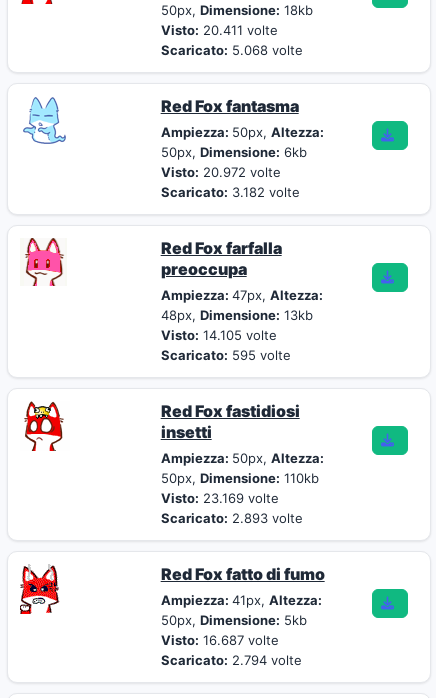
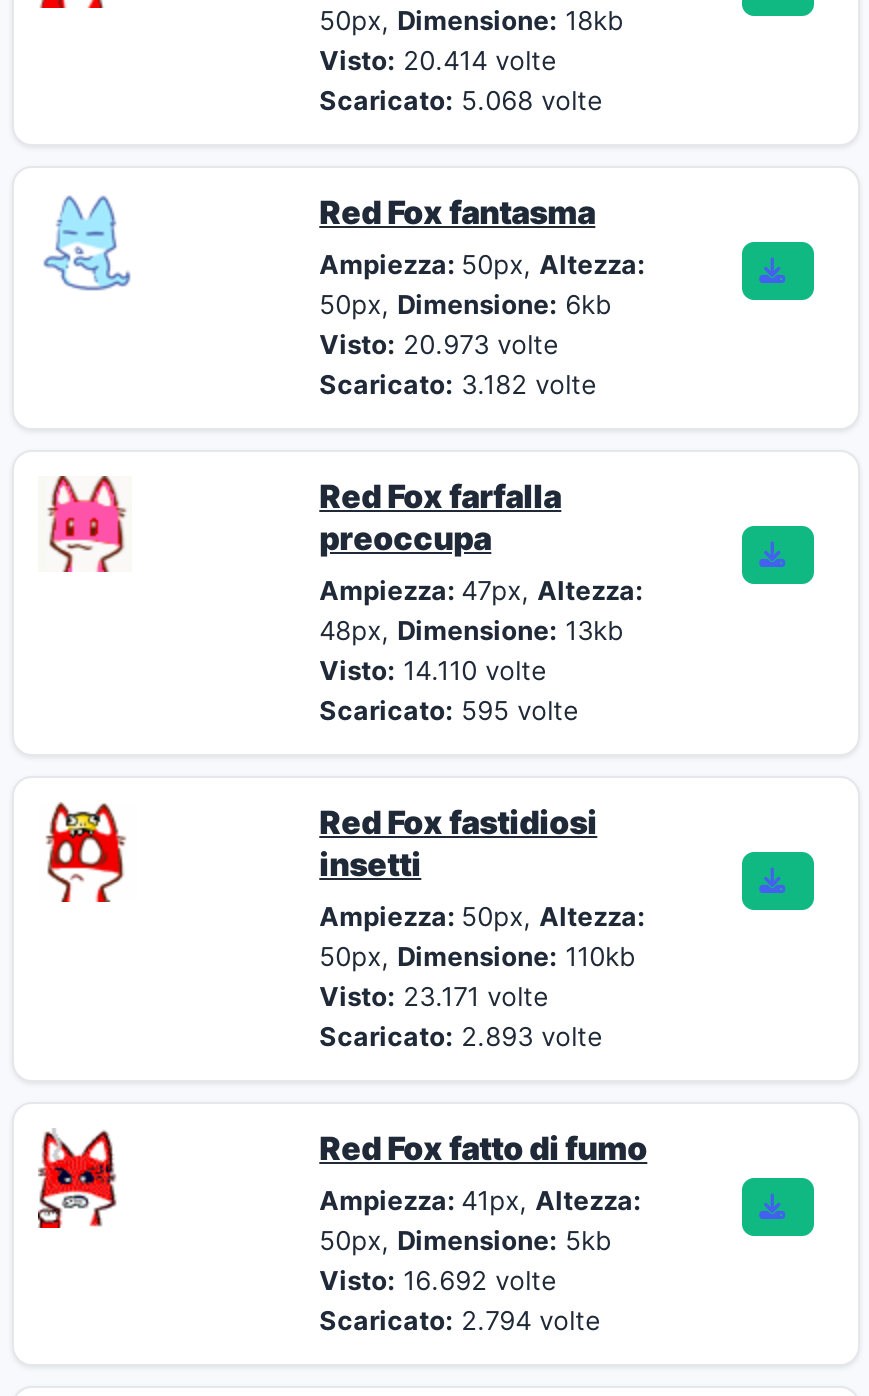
[161,22,278,38] Visto: 20.411 volte -> [319,44,557,76] Visto: 20.414 volte
[161,164,281,180] Visto: 20.972 volte -> [319,328,559,360] Visto: 20.973 volte
[161,327,277,343] Visto: 14.105 volte -> [319,654,547,686] Visto: 14.110 volte
[161,490,279,506] Visto: 23.169 volte -> [319,980,549,1012] Visto: 23.171 volte
[161,632,279,648] Visto: 16.687 volte -> [319,1264,557,1296] Visto: 16.692 volte

